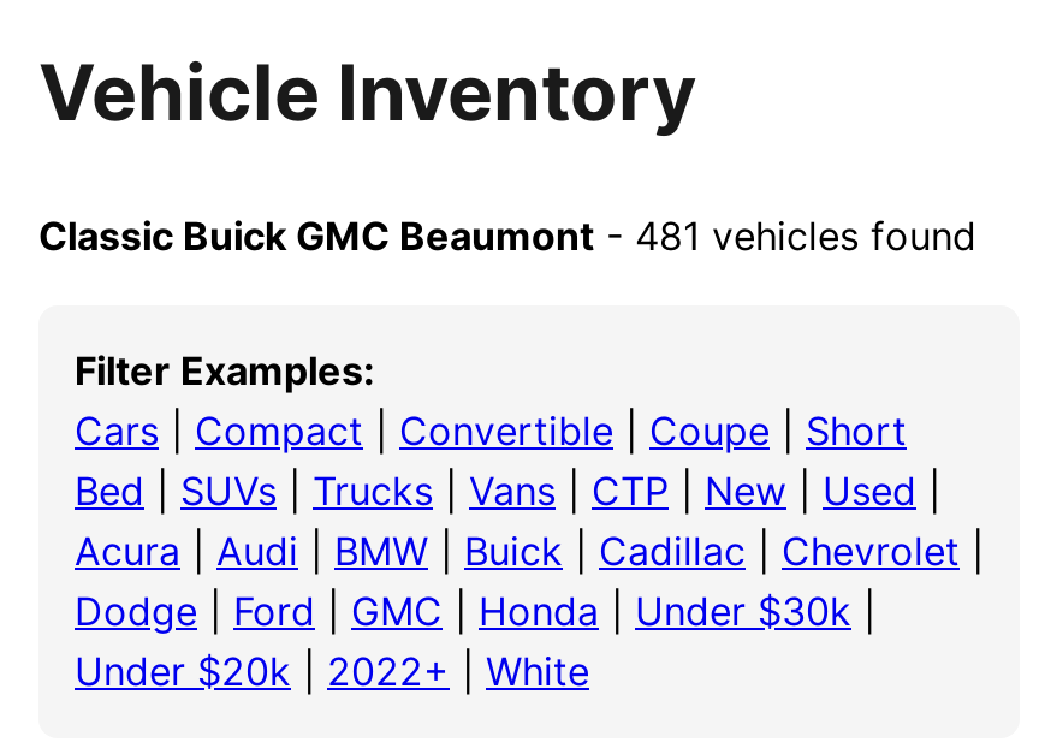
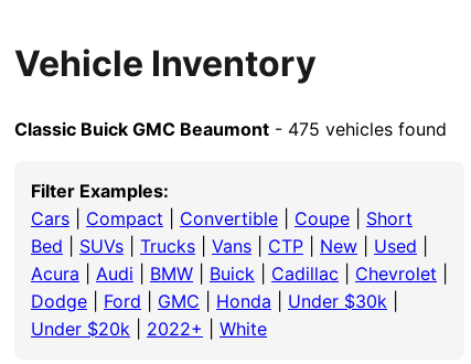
[38,211,976,260] Classic Buick GMC Beaumont - 481 vehicles found -> [14,118,447,140] Classic Buick GMC Beaumont - 475 vehicles found

